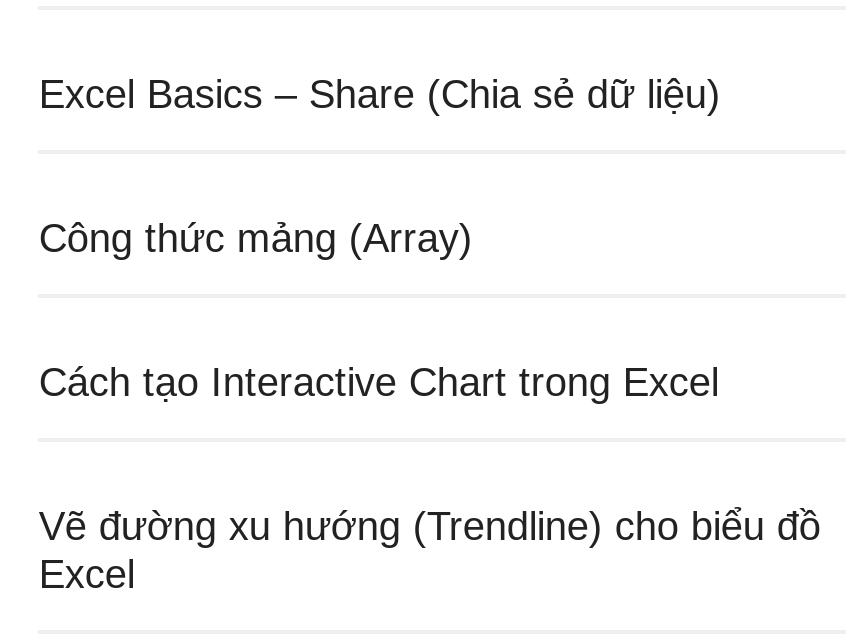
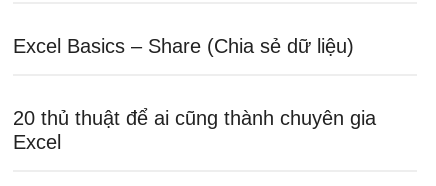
[39,216,821,548] Công thức mảng (Array) | Cách tạo Interactive Chart trong Excel | Vẽ đường xu hướng (Trendline) cho biểu đồ -> [13,107,376,129] 20 thủ thuật để ai cũng thành chuyên gia

